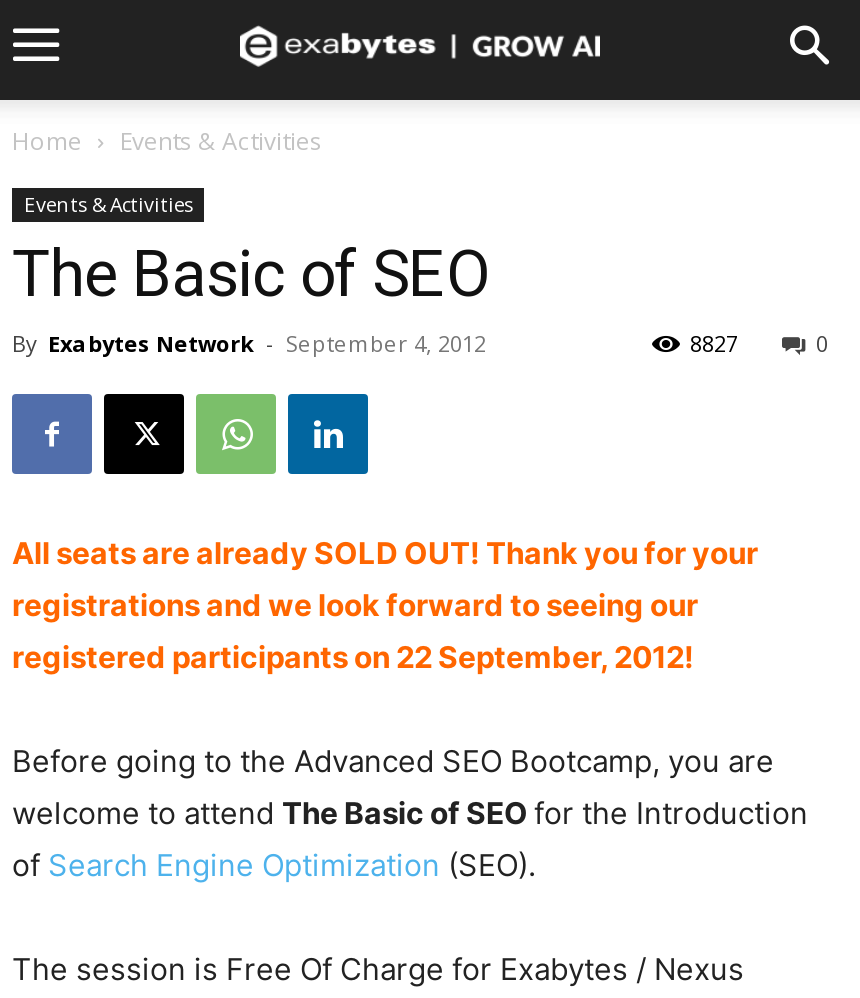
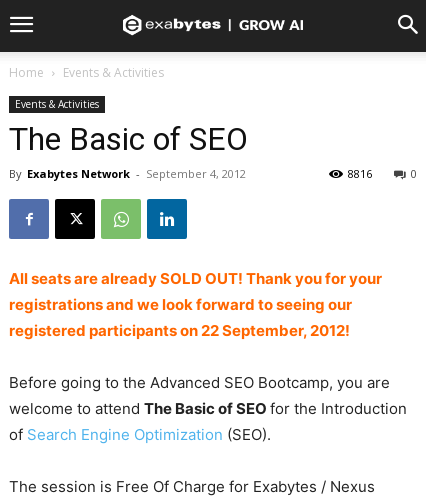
[690,328,738,358] 8827 -> [348,166,372,181] 8816

